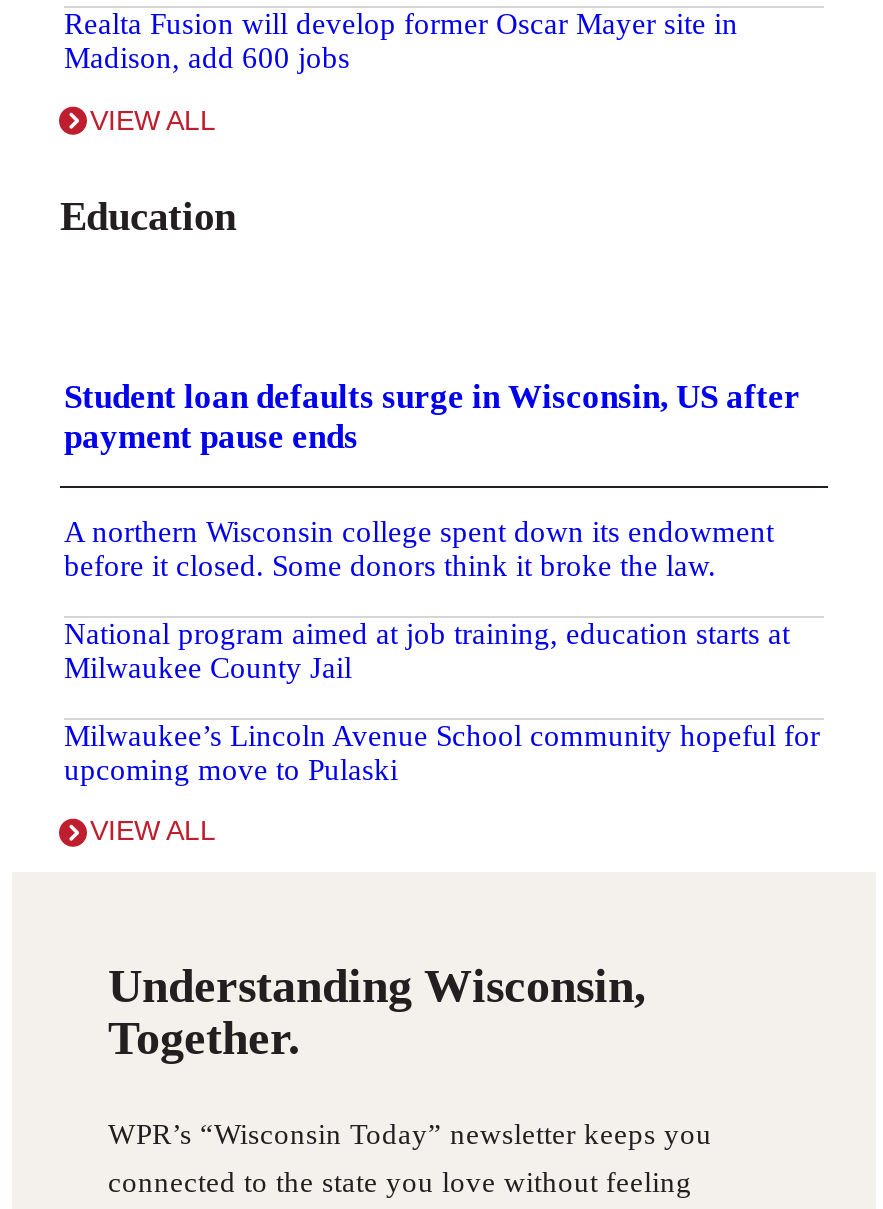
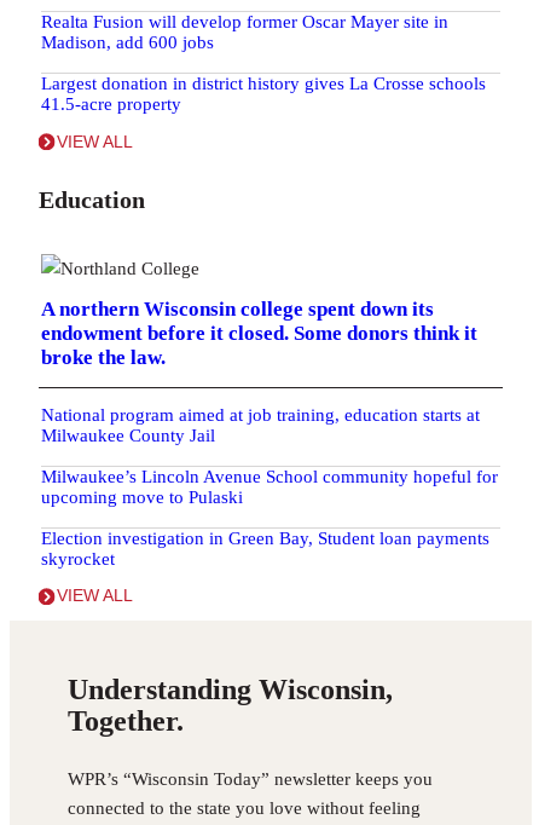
none -> [41,74,486,114] Largest donation in district history gives La Crosse schools | 41.5-acre property
[64,377,800,581] Student loan defaults surge in Wisconsin, US after | payment pause ends | A northern Wisconsin college spent down its endowment | before it closed. Some donors think it broke the law. -> [41,297,477,369] A northern Wisconsin college spent down its | endowment before it closed. Some donors think it | broke the law.
none -> [41,528,489,568] Election investigation in Green Bay, Student loan payments | skyrocket

